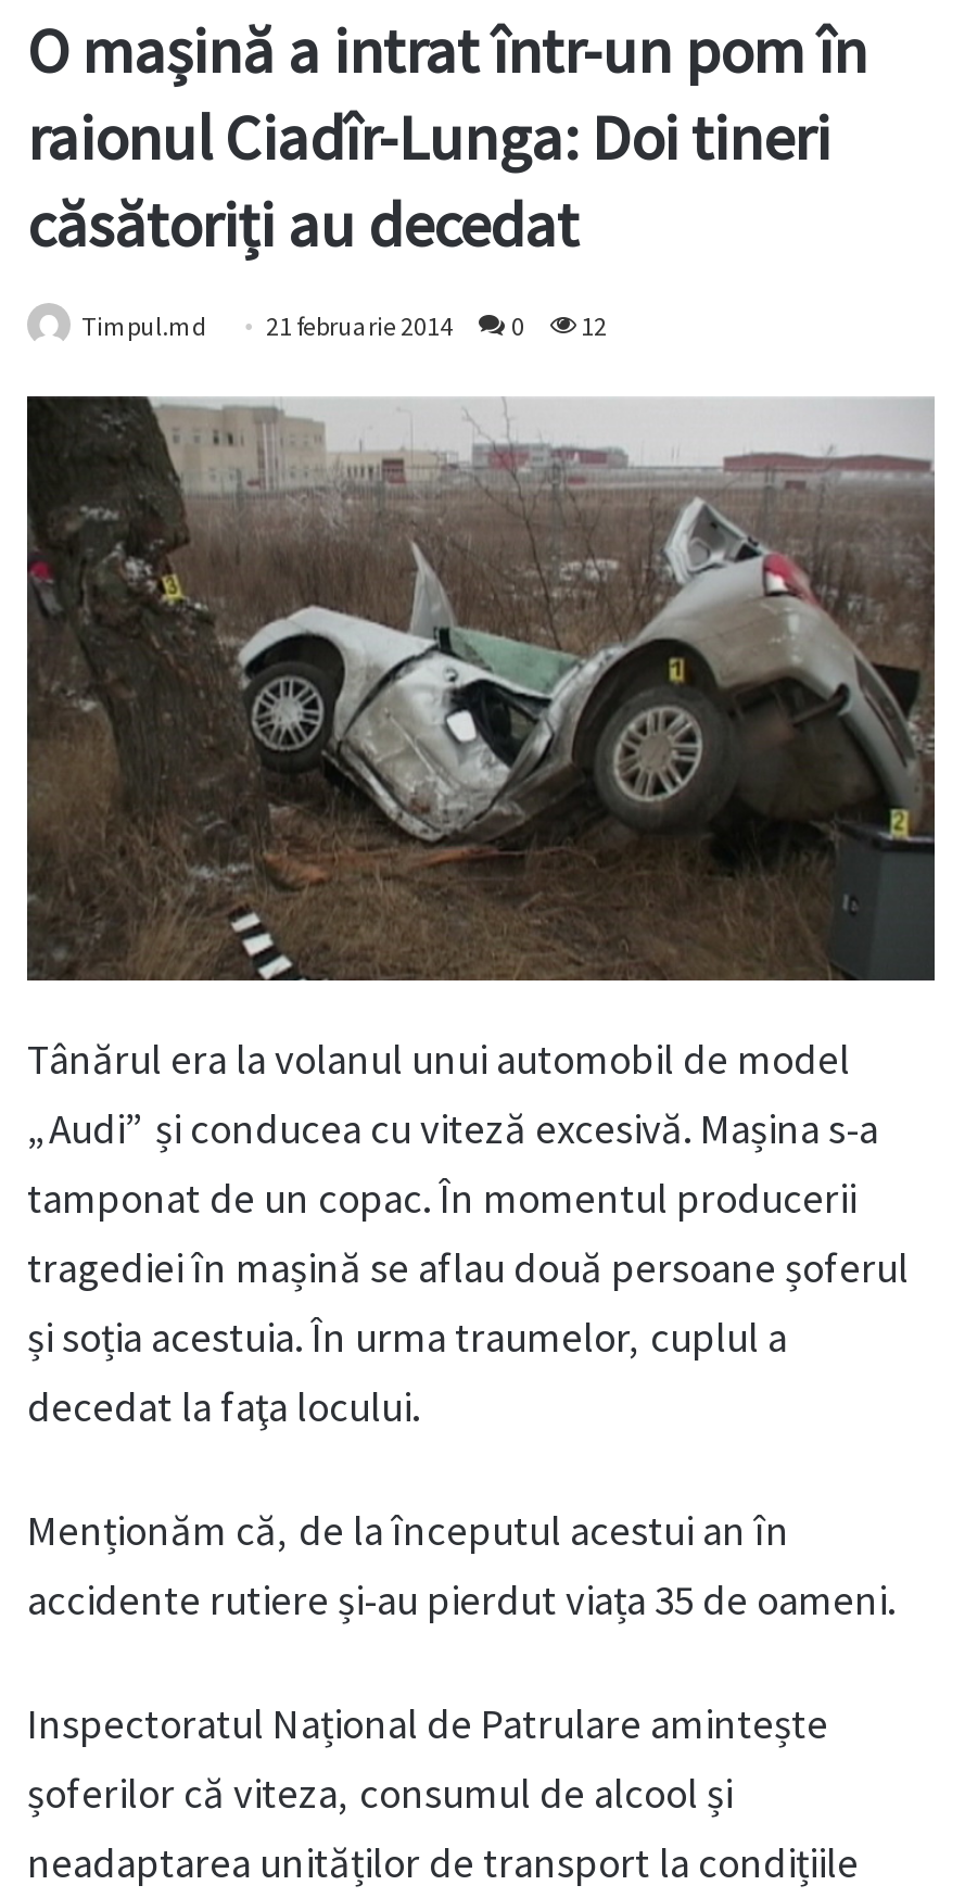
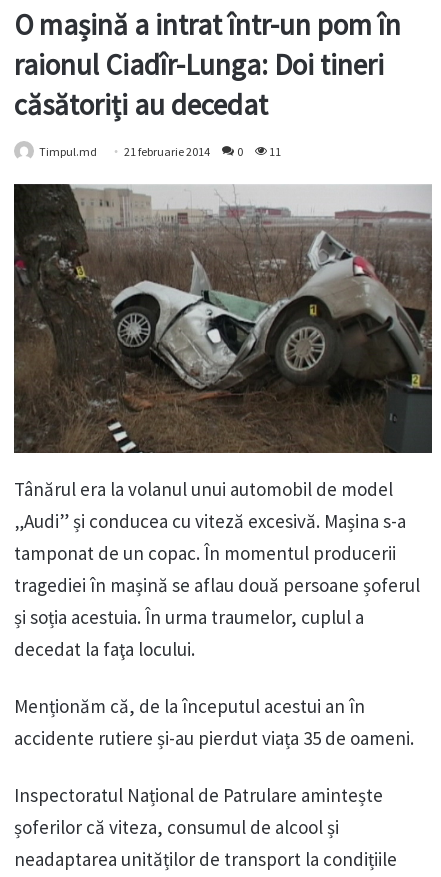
[81,310,607,343] Timpul.md 21 februarie 2014 0 12 -> [39,144,281,159] Timpul.md 21 februarie 2014 0 11

